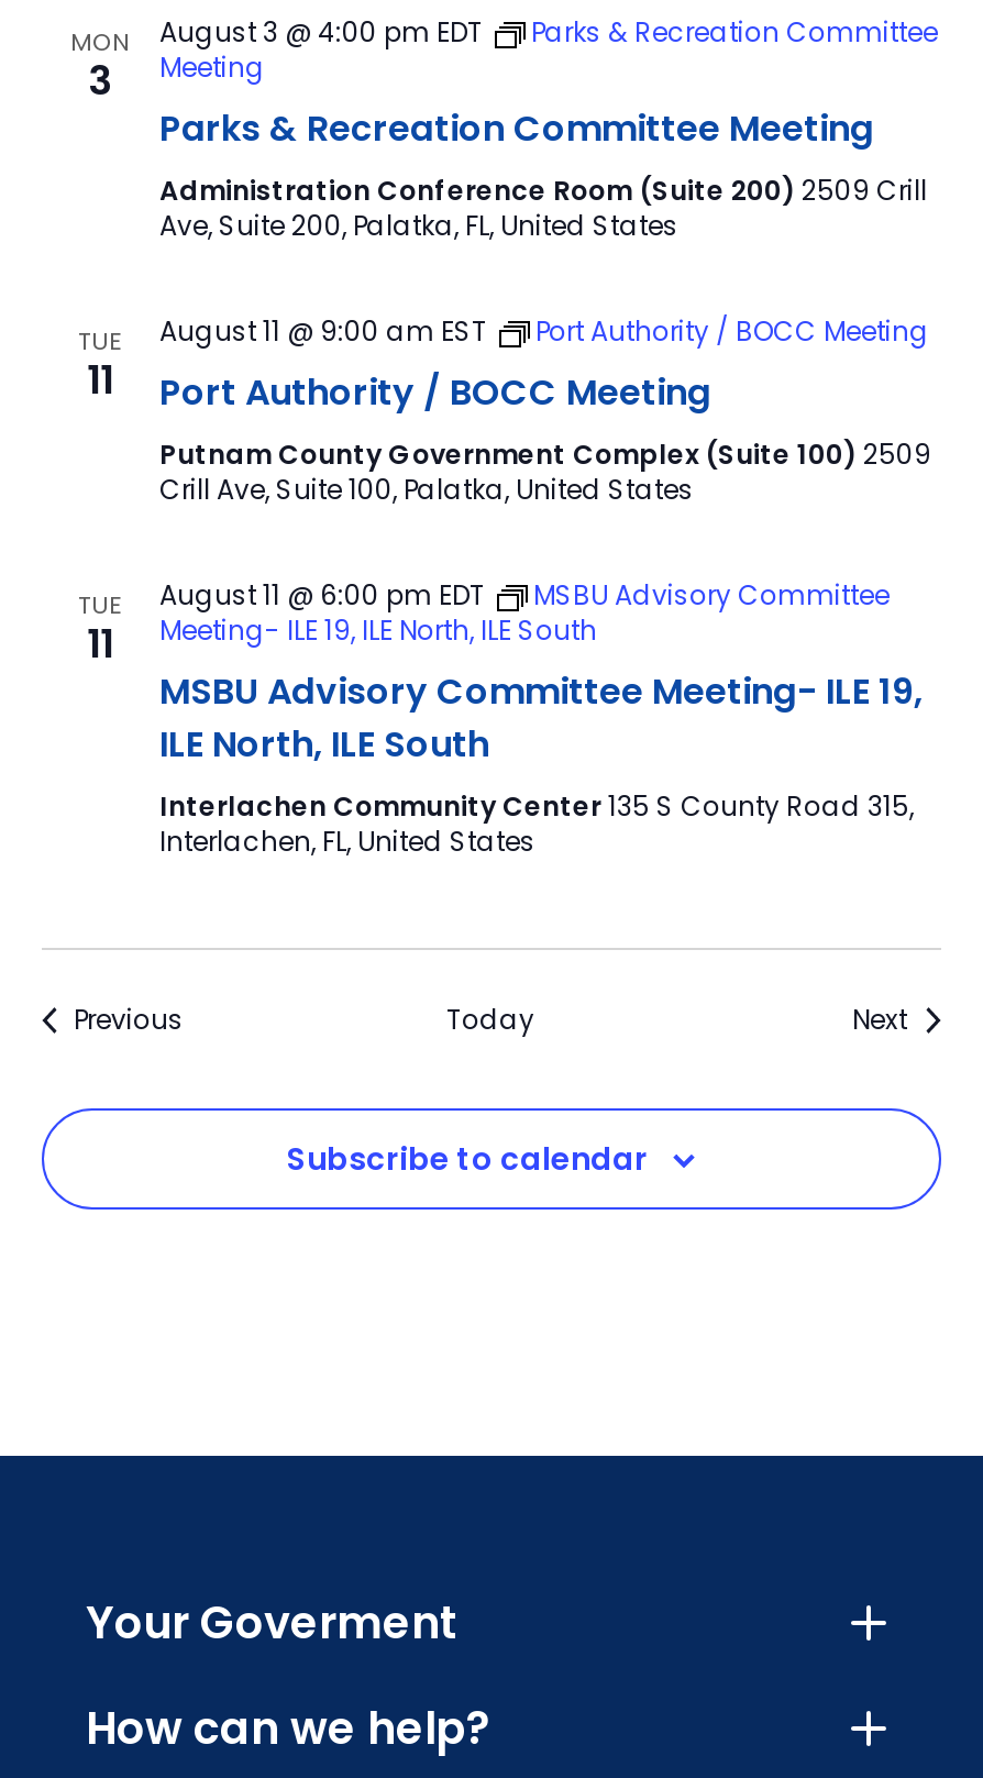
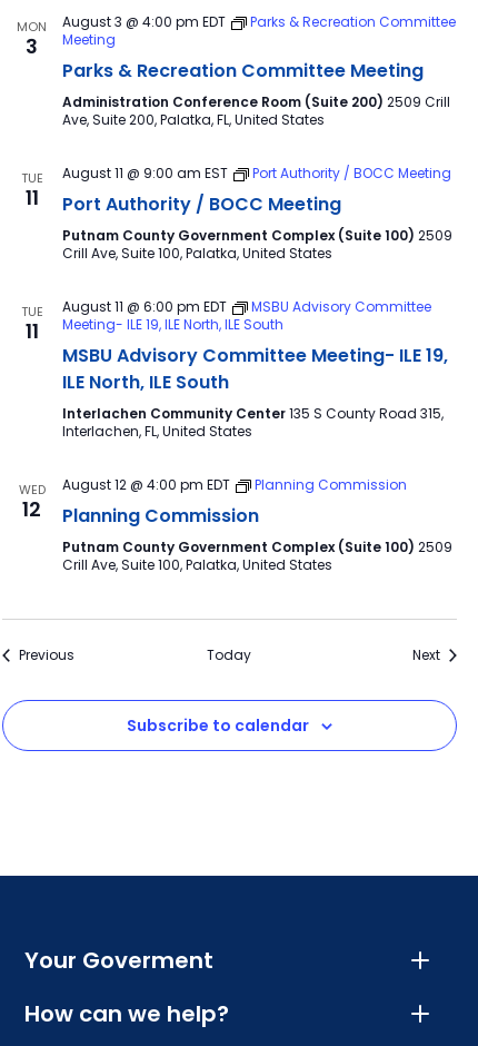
none -> [18,481,45,523] WED | 12
none -> [62,475,452,574] August 12 @ 4:00 pm EDT | Planning Commission | Planning Commission | Putnam County Government Complex (Suite 100) 2509 | Crill Ave, Suite 100, Palatka, United States

